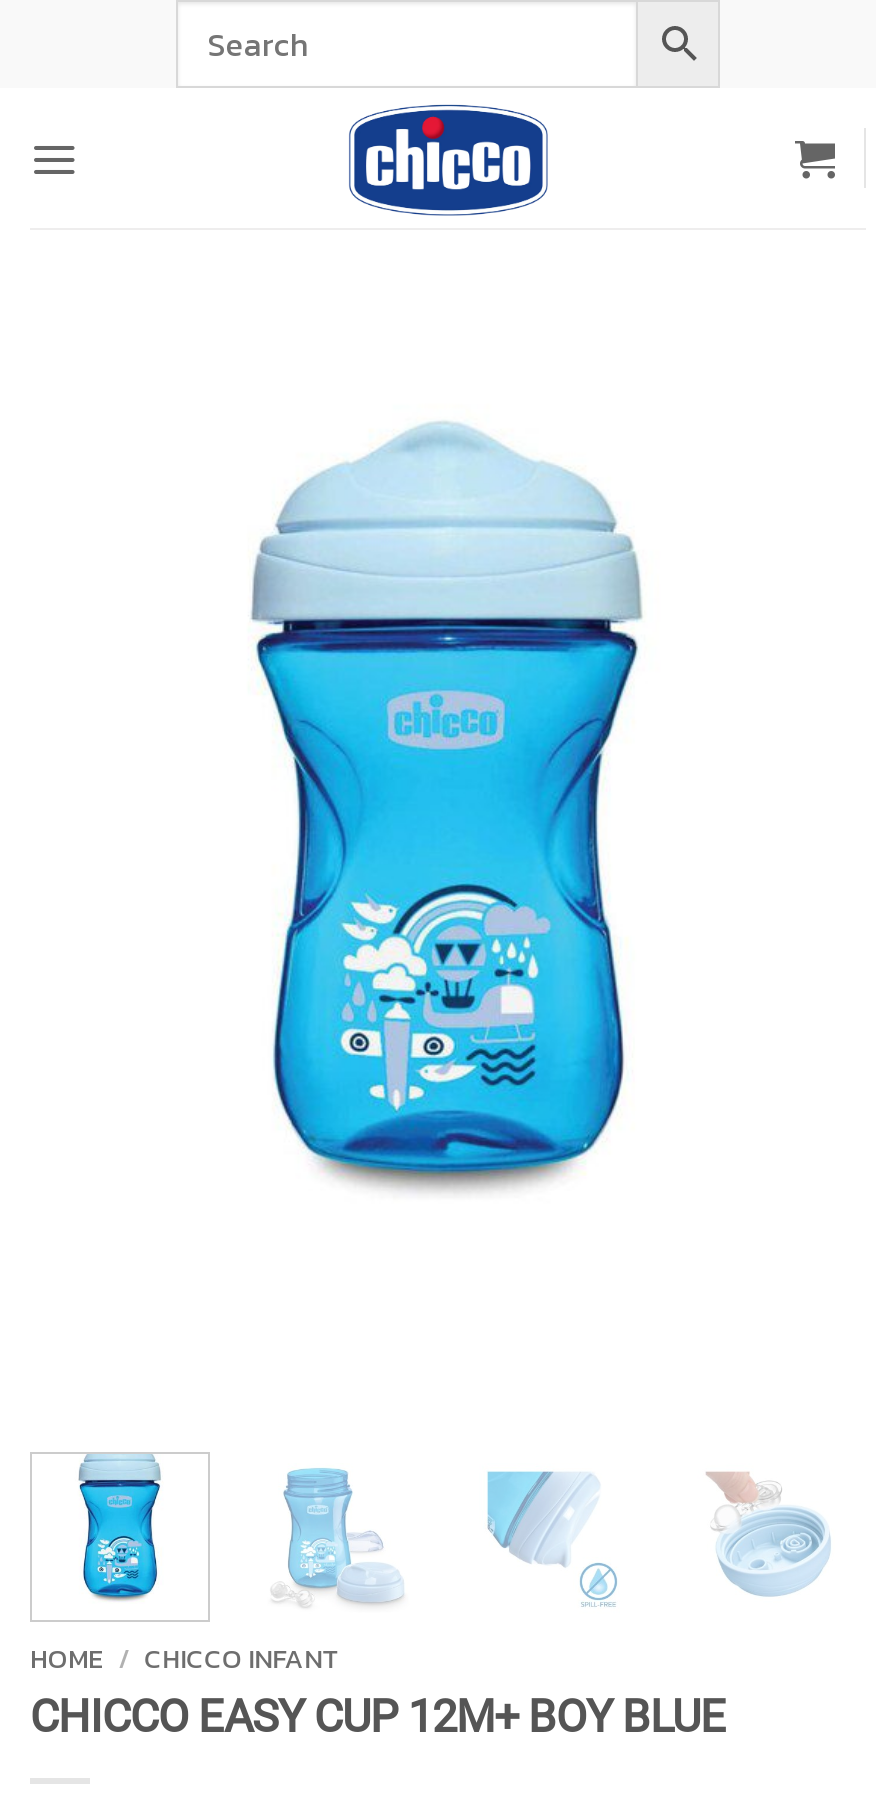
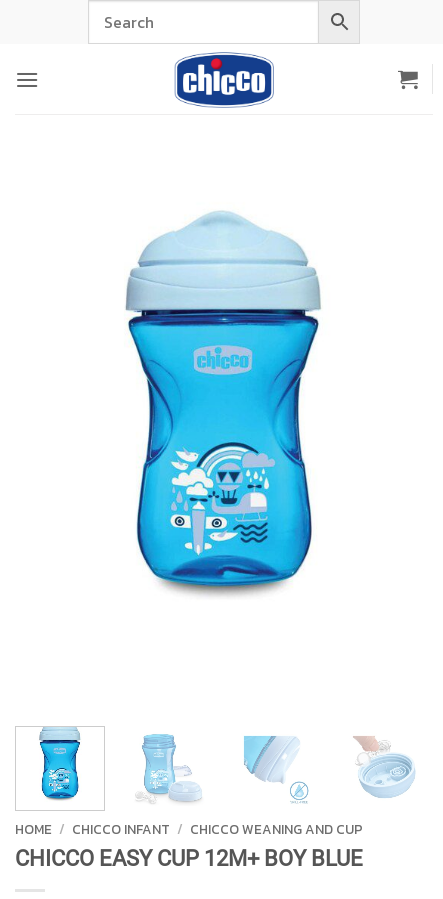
[30,1638,340,1678] HOME / CHICCO INFANT -> [15,819,363,839] HOME / CHICCO INFANT / CHICCO WEANING AND CUP

